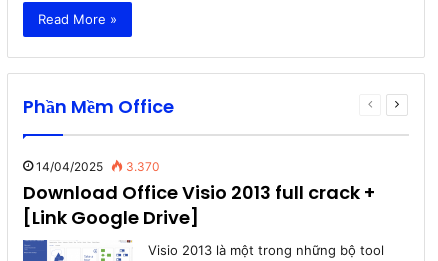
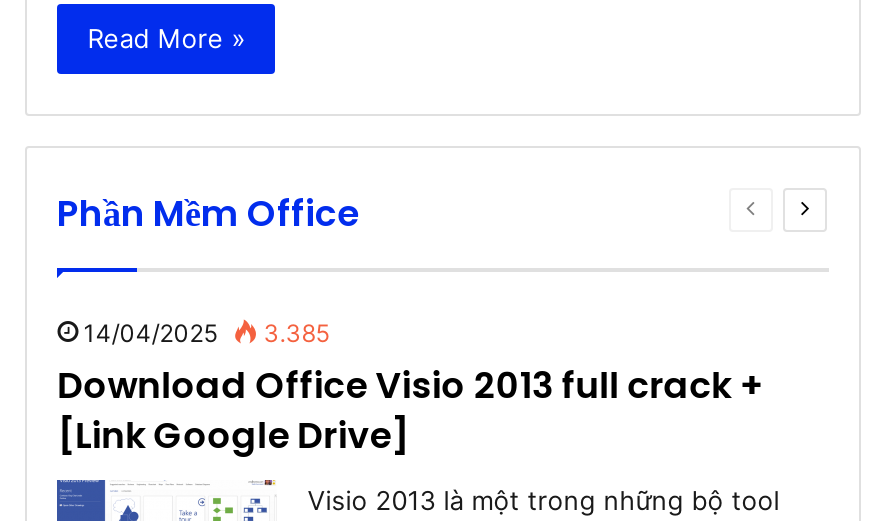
[36,159,160,174] 14/04/2025 3.370 -> [84,318,330,348] 14/04/2025 3.385

